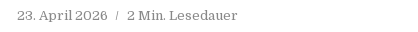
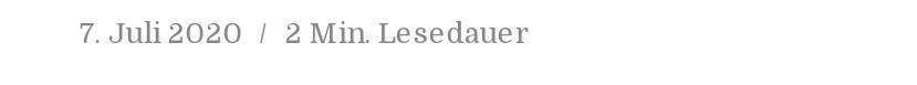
[17,8,238,23] 23. April 2026 2 Min. Lesedauer -> [79,17,531,50] 7. Juli 2020 2 Min. Lesedauer

